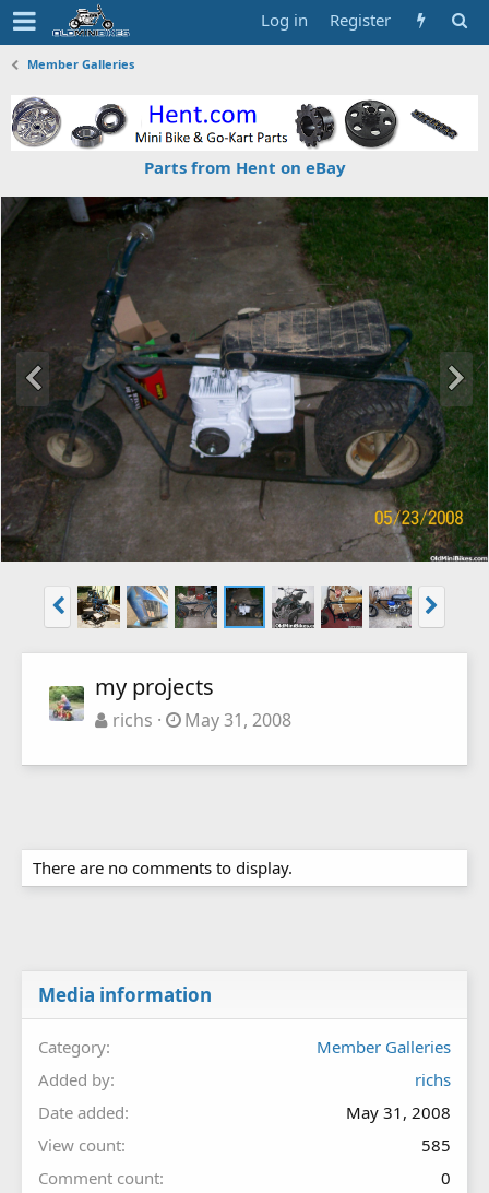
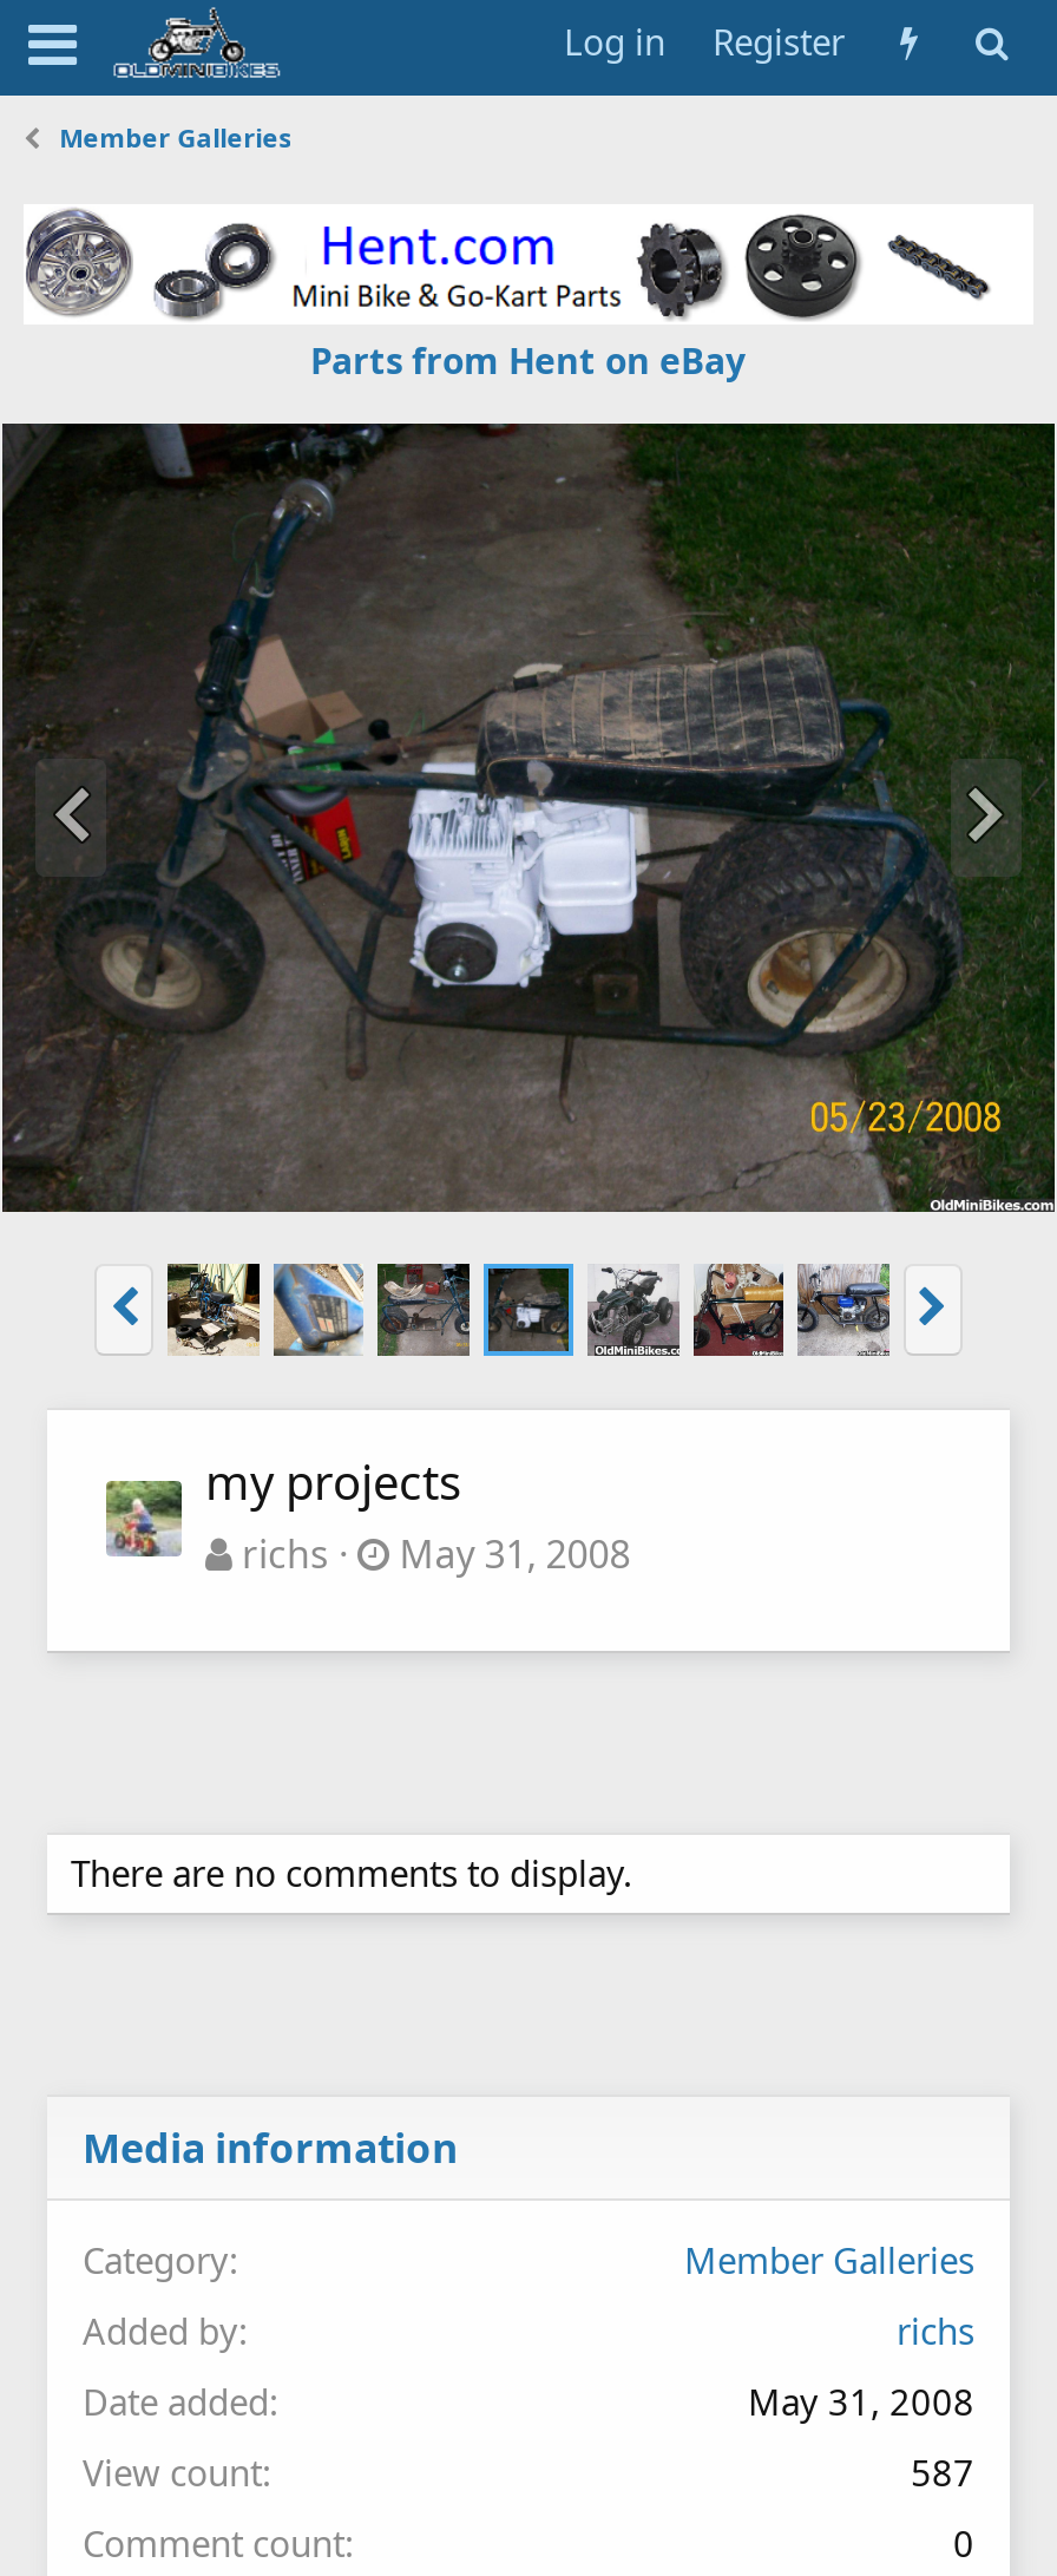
[421,1134,451,1156] 585 -> [911,2448,974,2495] 587

